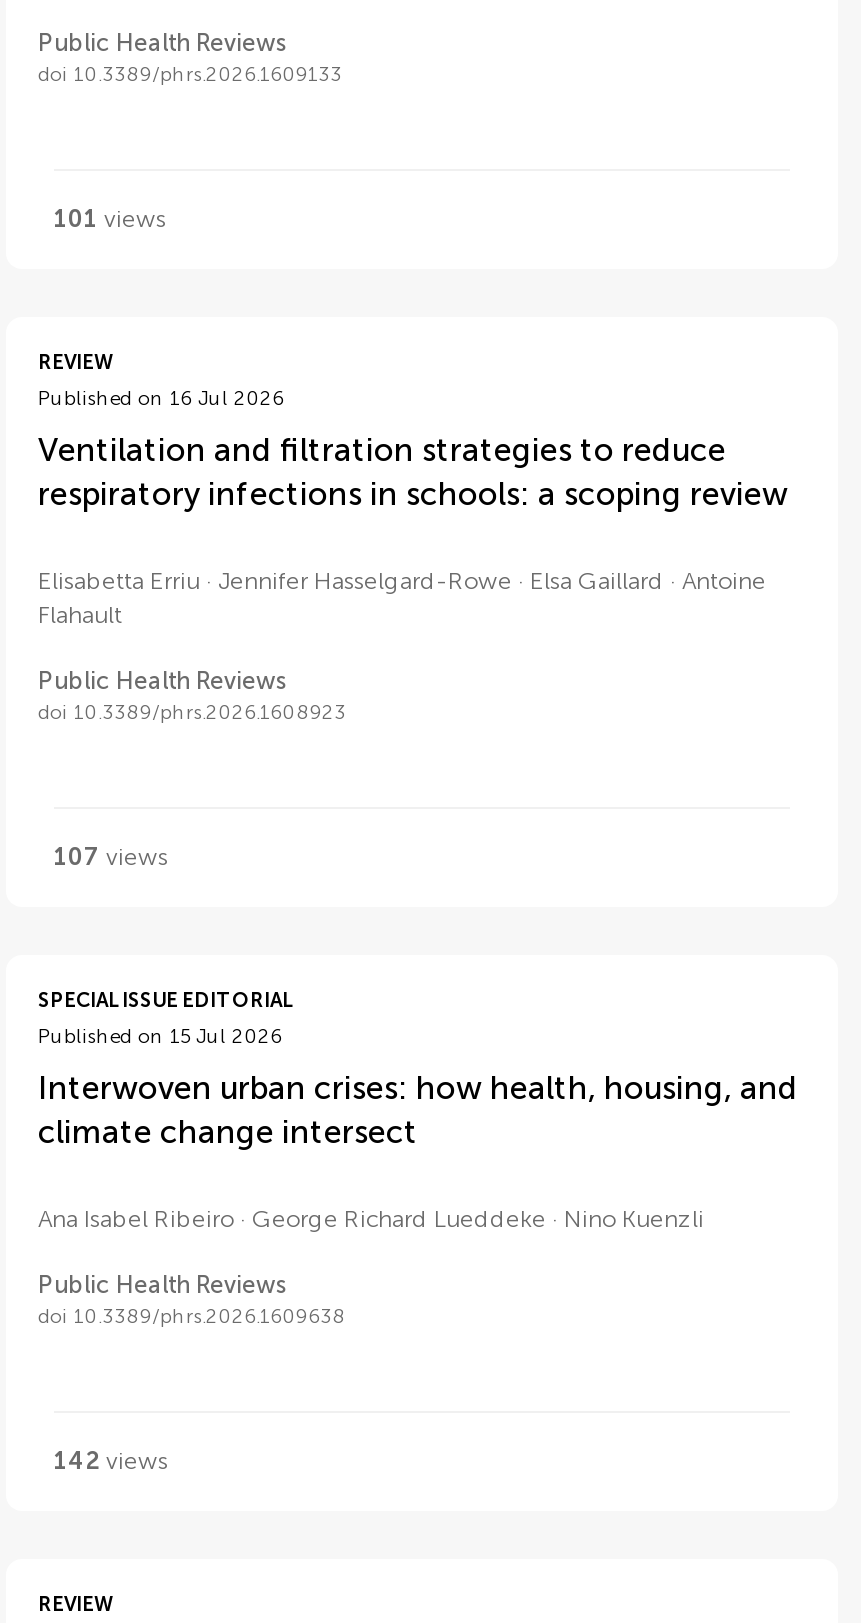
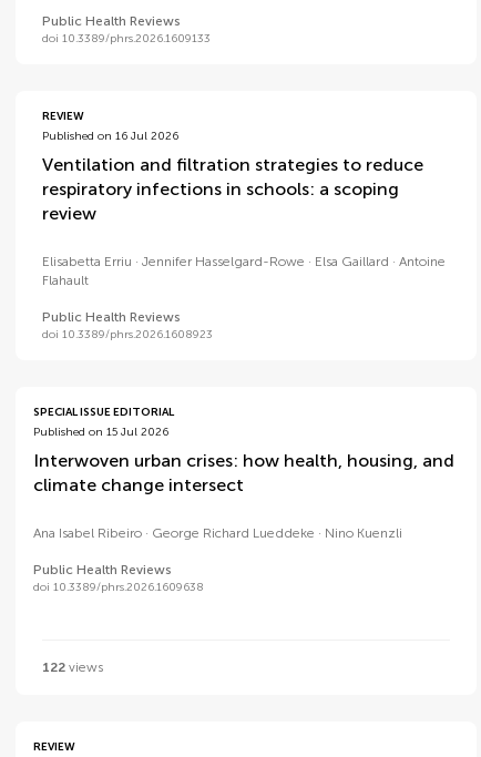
[54,205,166,233] 101 views -> none
[54,843,168,871] 107 views -> none
[54,1447,168,1475] 142 views -> [42,659,103,675] 122 views

